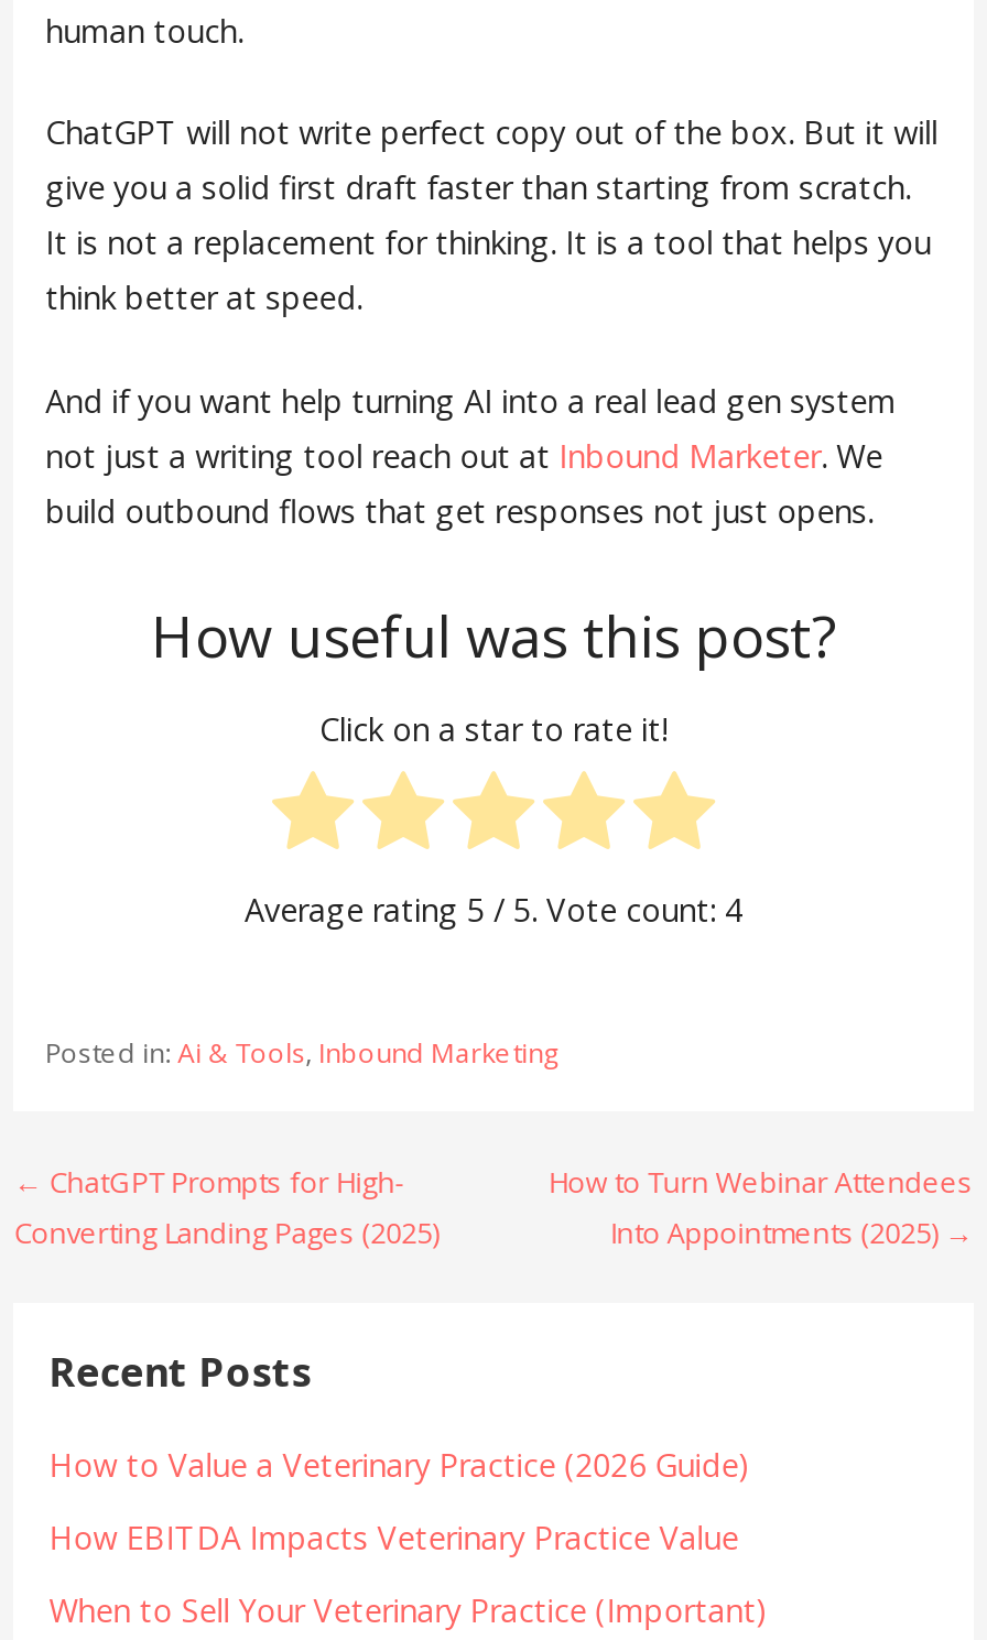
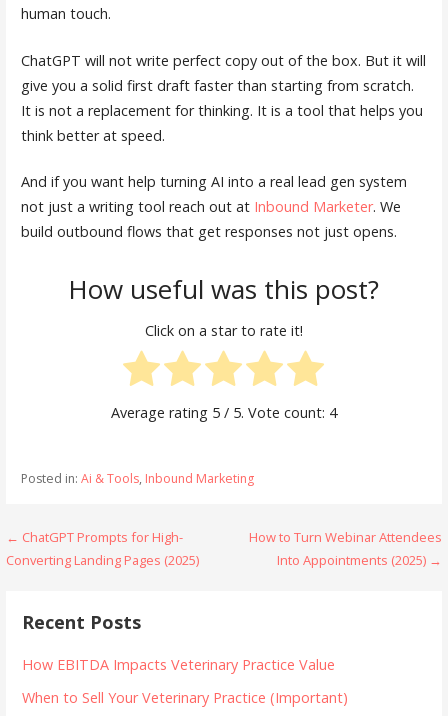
[49,1443,750,1485] How to Value a Veterinary Practice (2026 Guide) -> none

